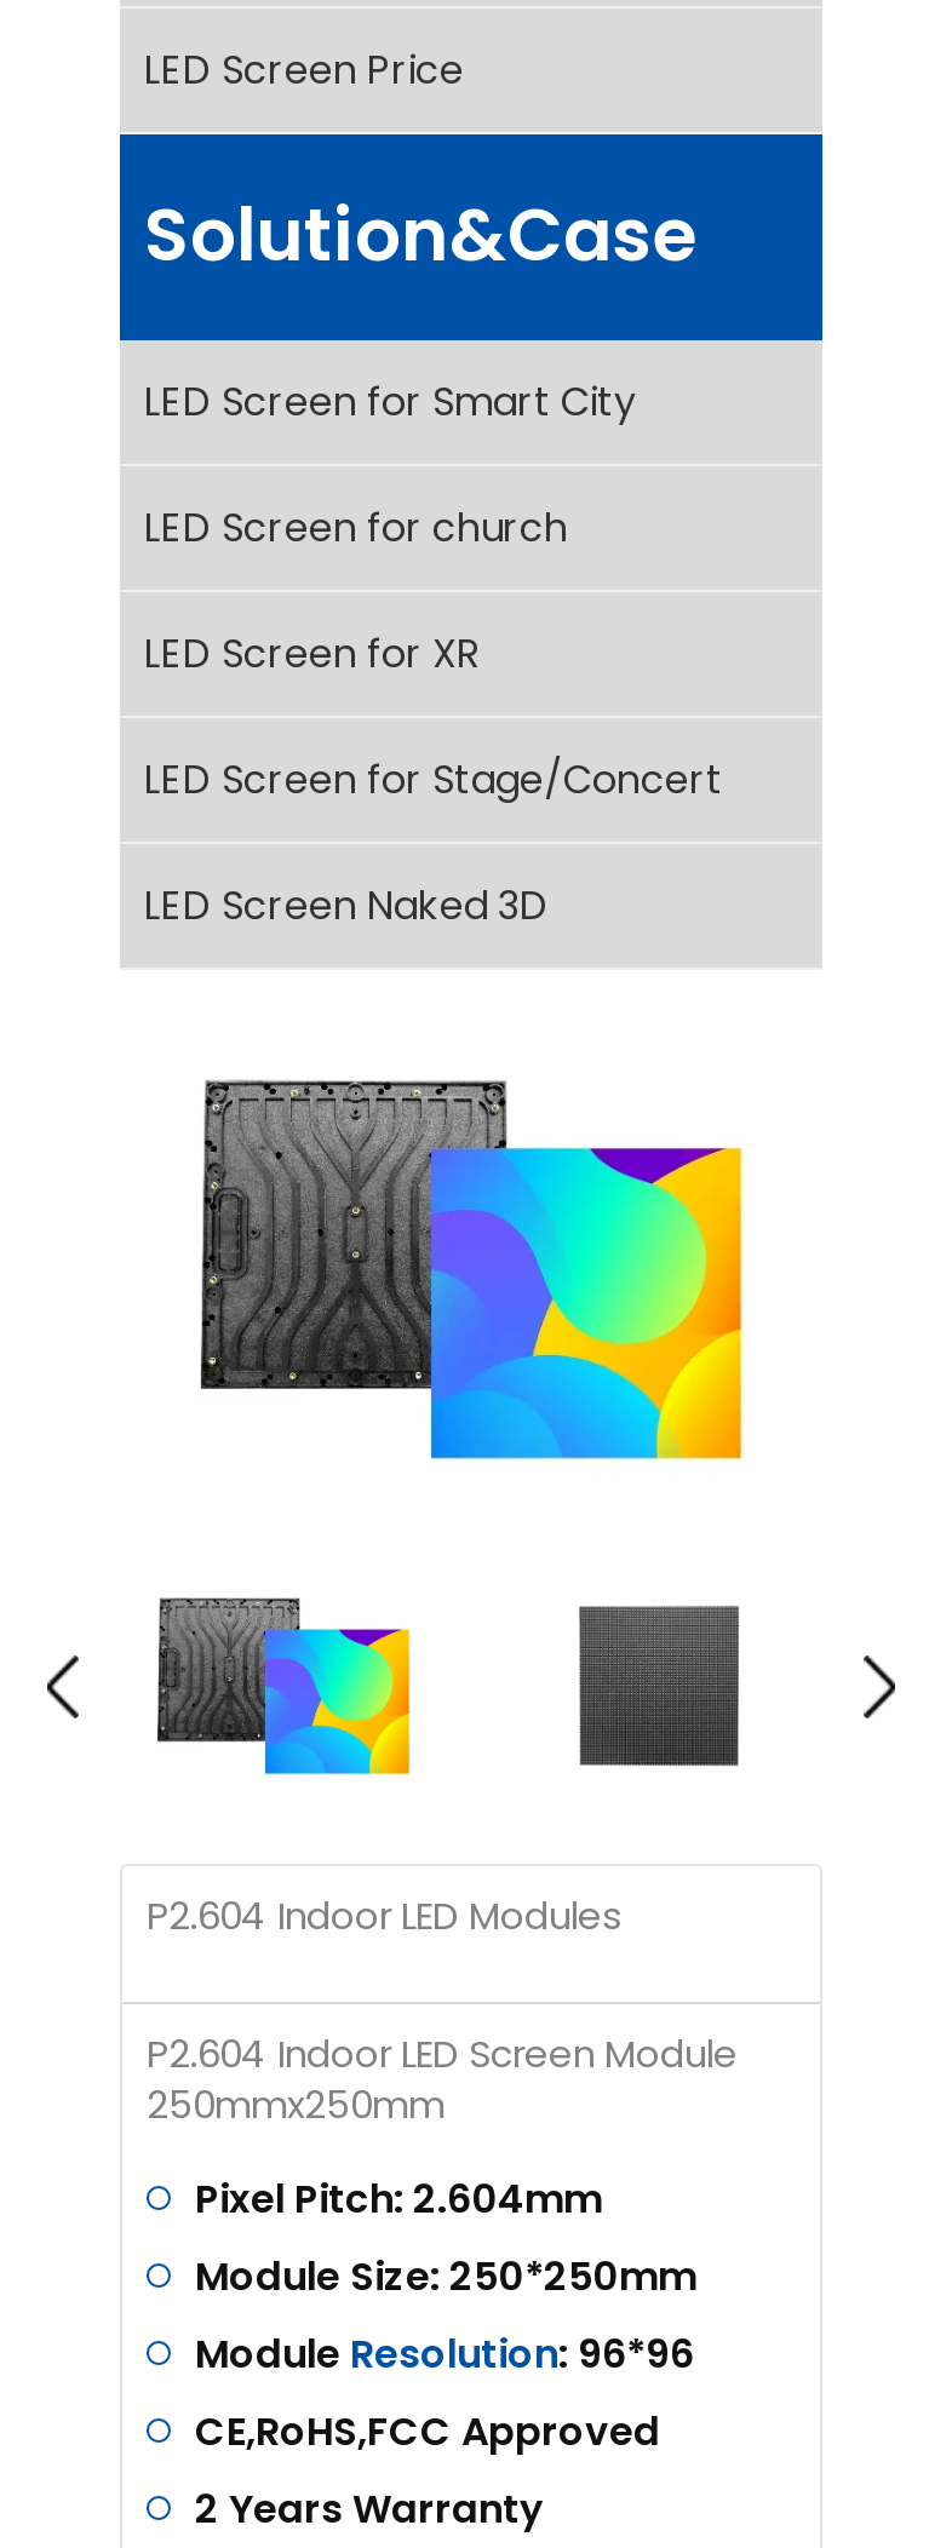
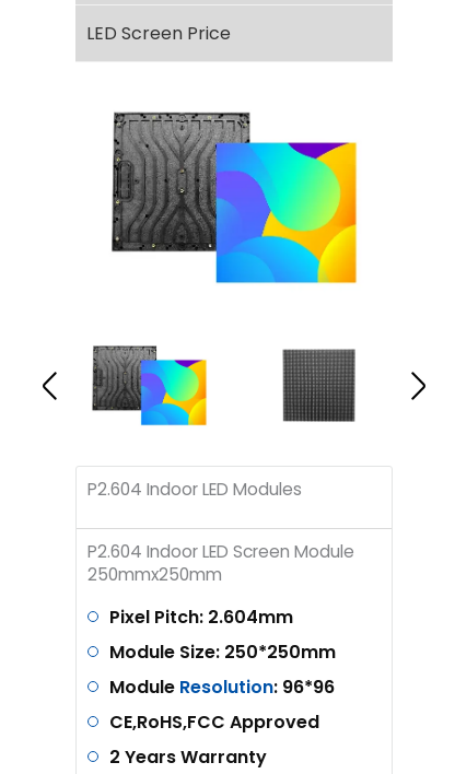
[144,186,723,935] Solution&Case | LED Screen for Smart City | LED Screen for church | LED Screen for XR | LED Screen for Stage/Concert | LED Screen Naked 3D -> none

